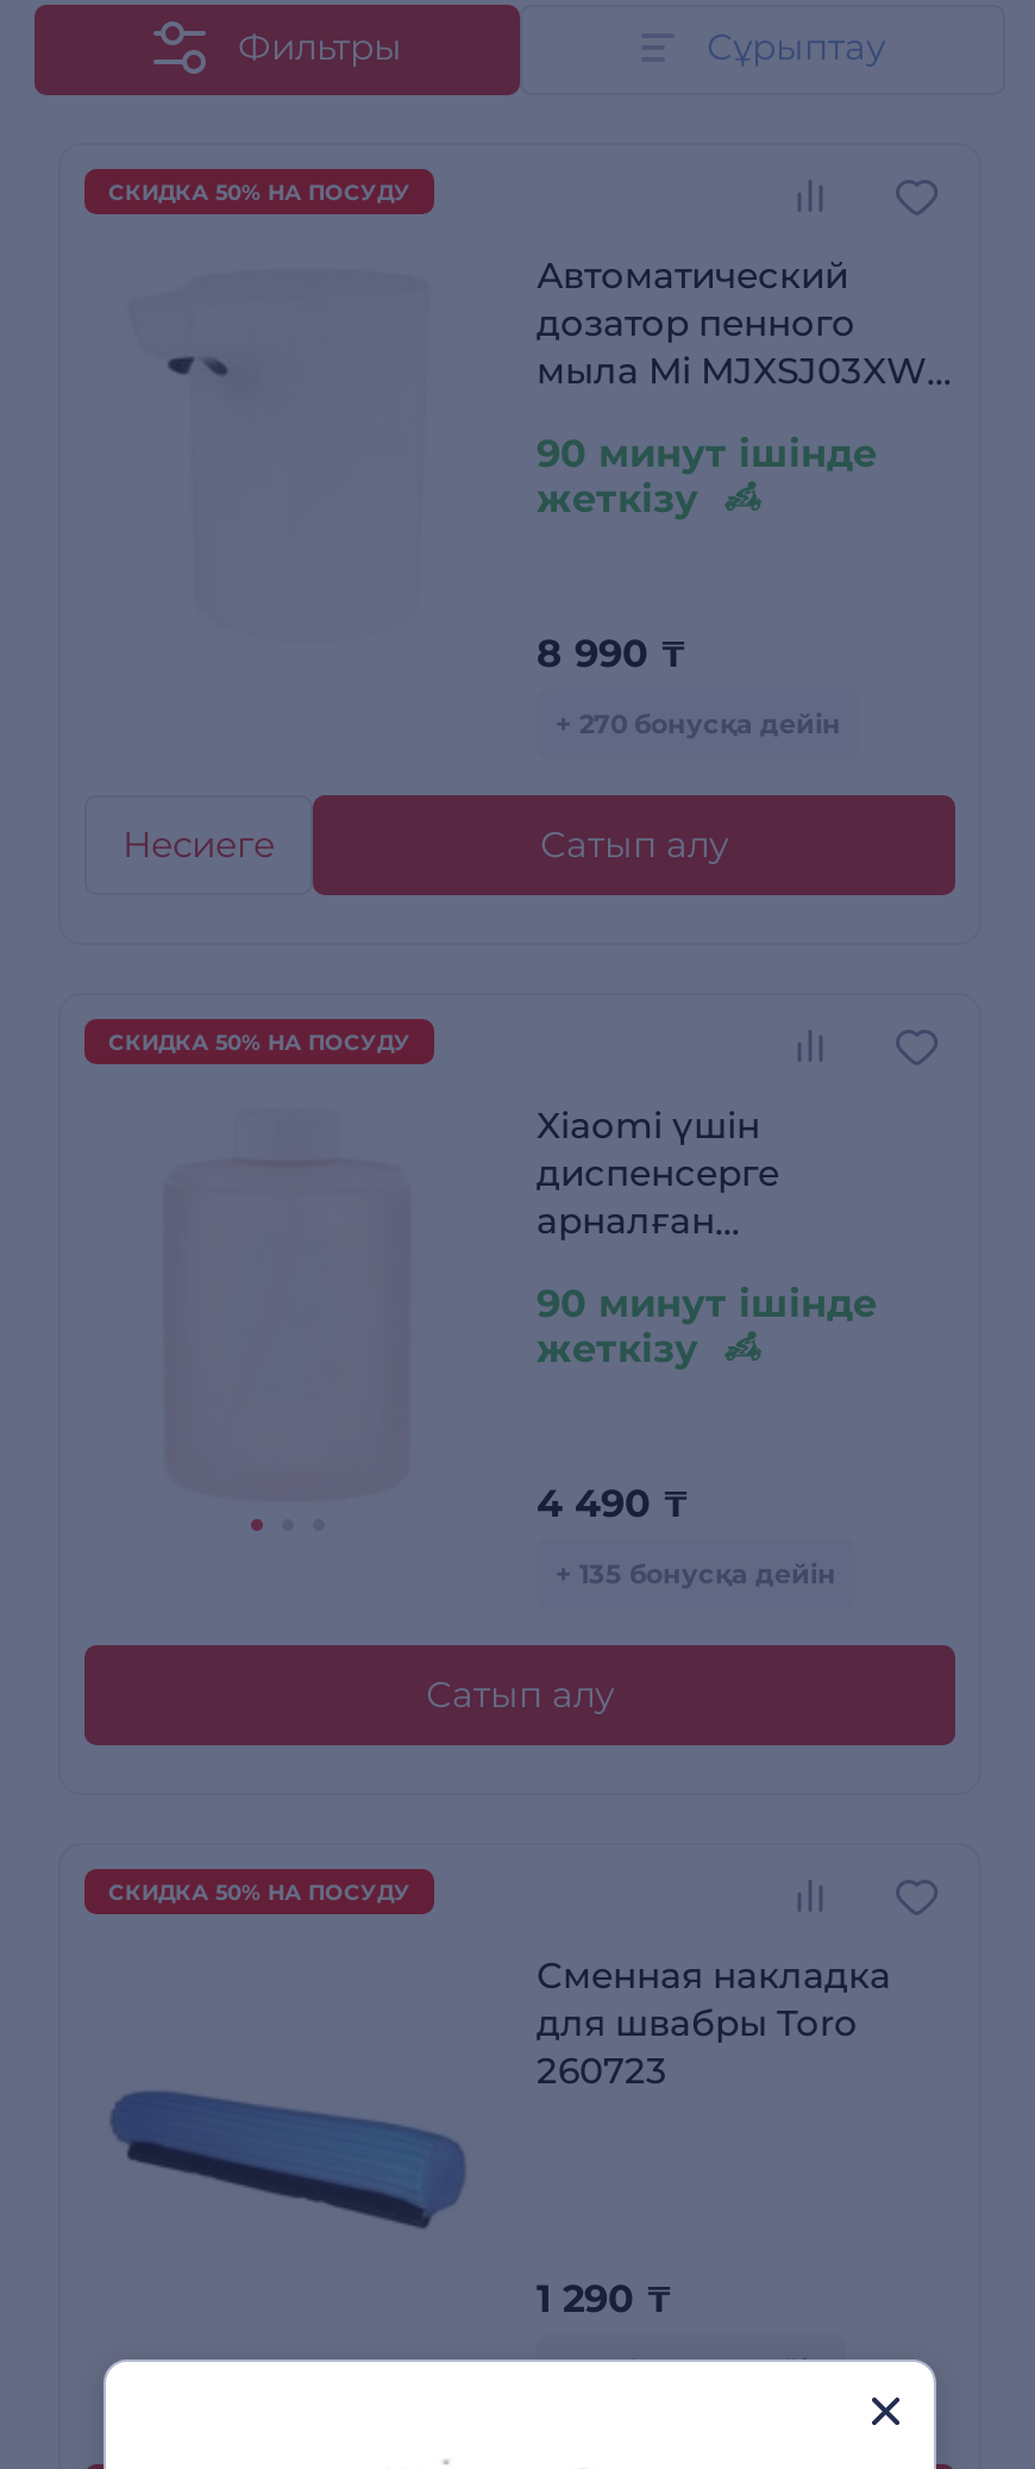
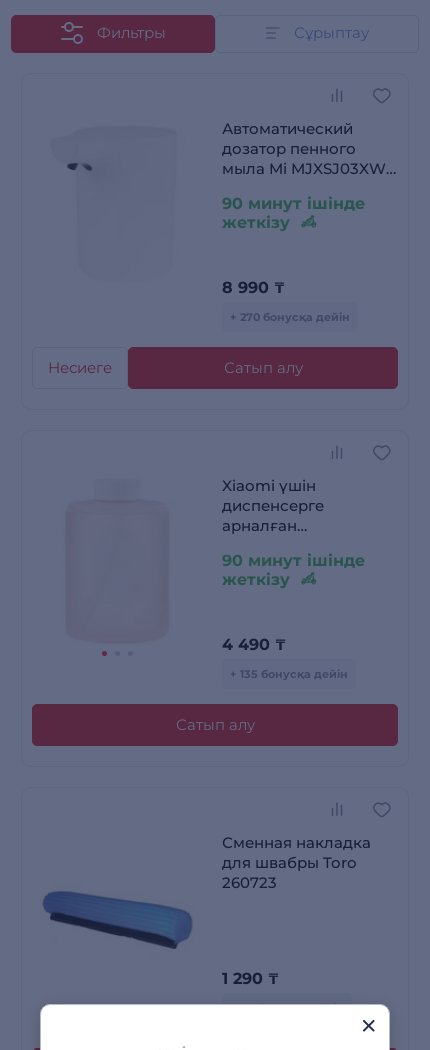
[108,179,410,205] СКИДКА 50% НА ПОСУДУ -> none
[108,1029,410,1055] СКИДКА 50% НА ПОСУДУ -> none
[108,1879,410,1905] СКИДКА 50% НА ПОСУДУ -> none

